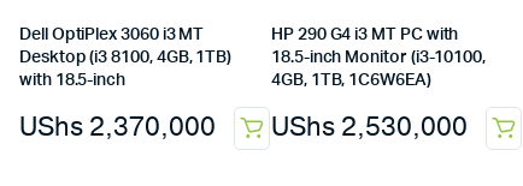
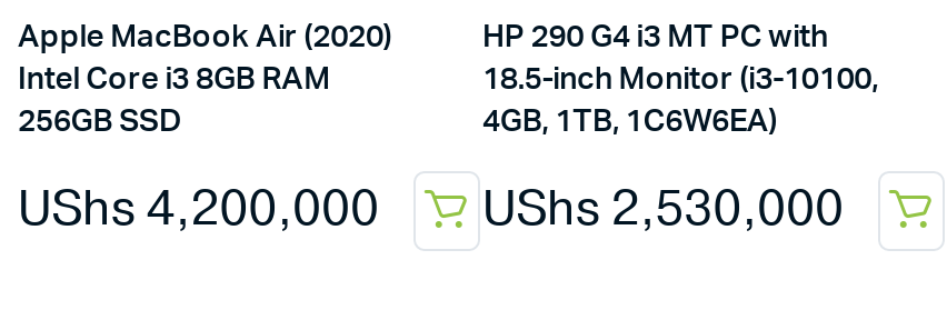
[19,26,231,89] Dell OptiPlex 3060 i3 MT | Desktop (i3 8100, 4GB, 1TB) | with 18.5-inch -> [18,22,392,138] Apple MacBook Air (2020) | Intel Core i3 8GB RAM | 256GB SSD
[19,110,467,146] UShs 2,370,000 UShs 2,530,000 -> [18,177,844,243] UShs 4,200,000 UShs 2,530,000

